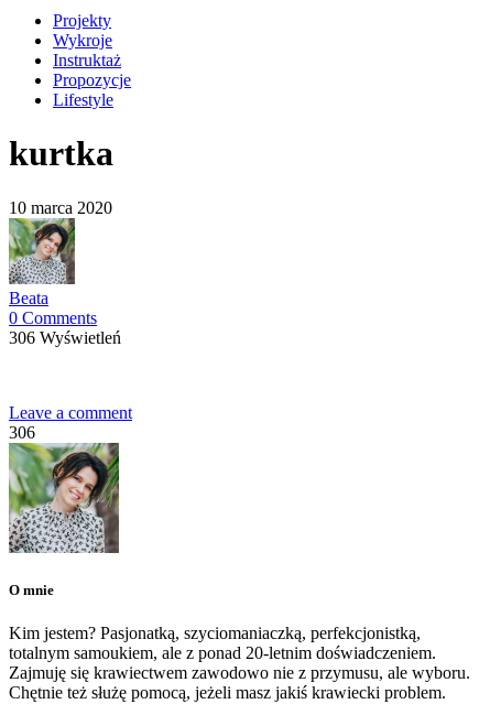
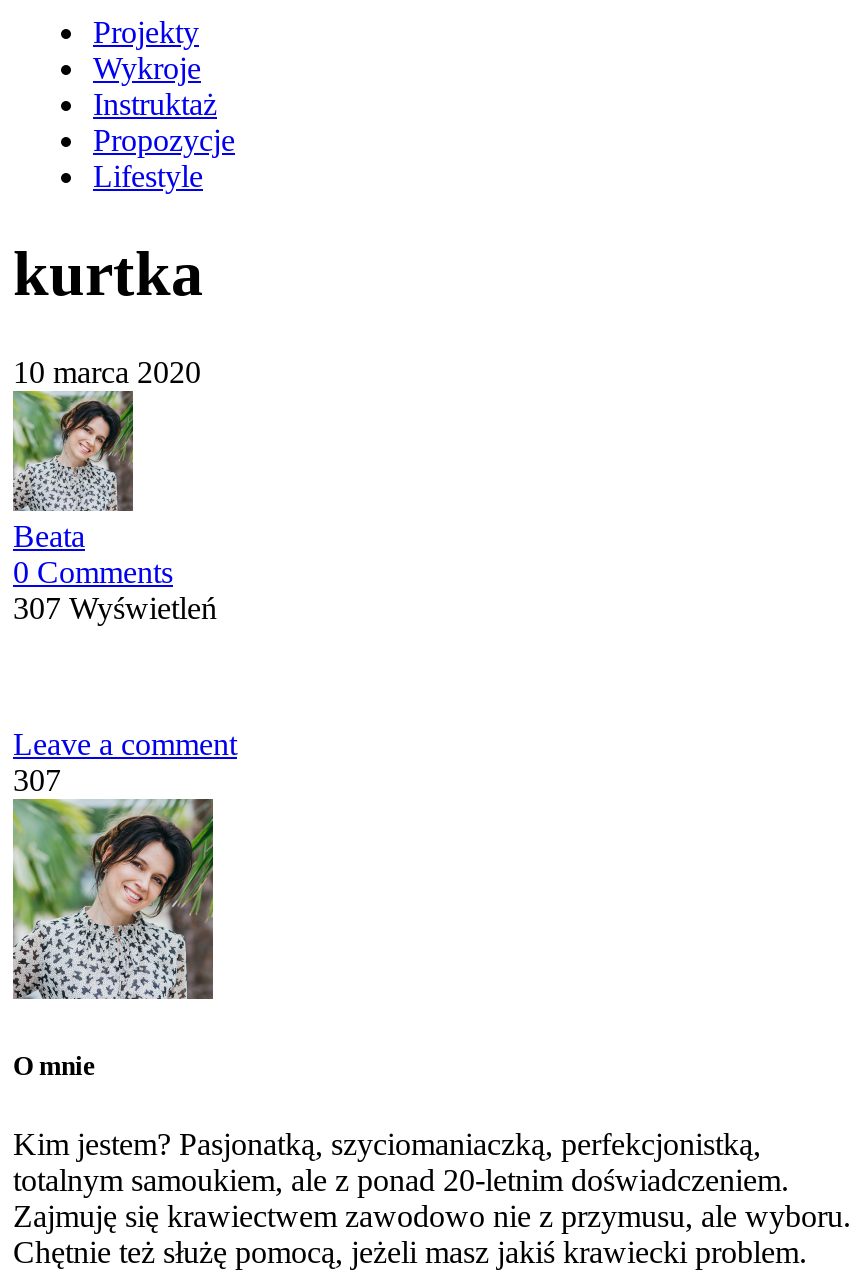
[9,328,121,347] 306 Wyświetleń -> [13,591,217,625] 307 Wyświetleń
[9,423,35,442] 306 -> [13,763,61,797] 307

